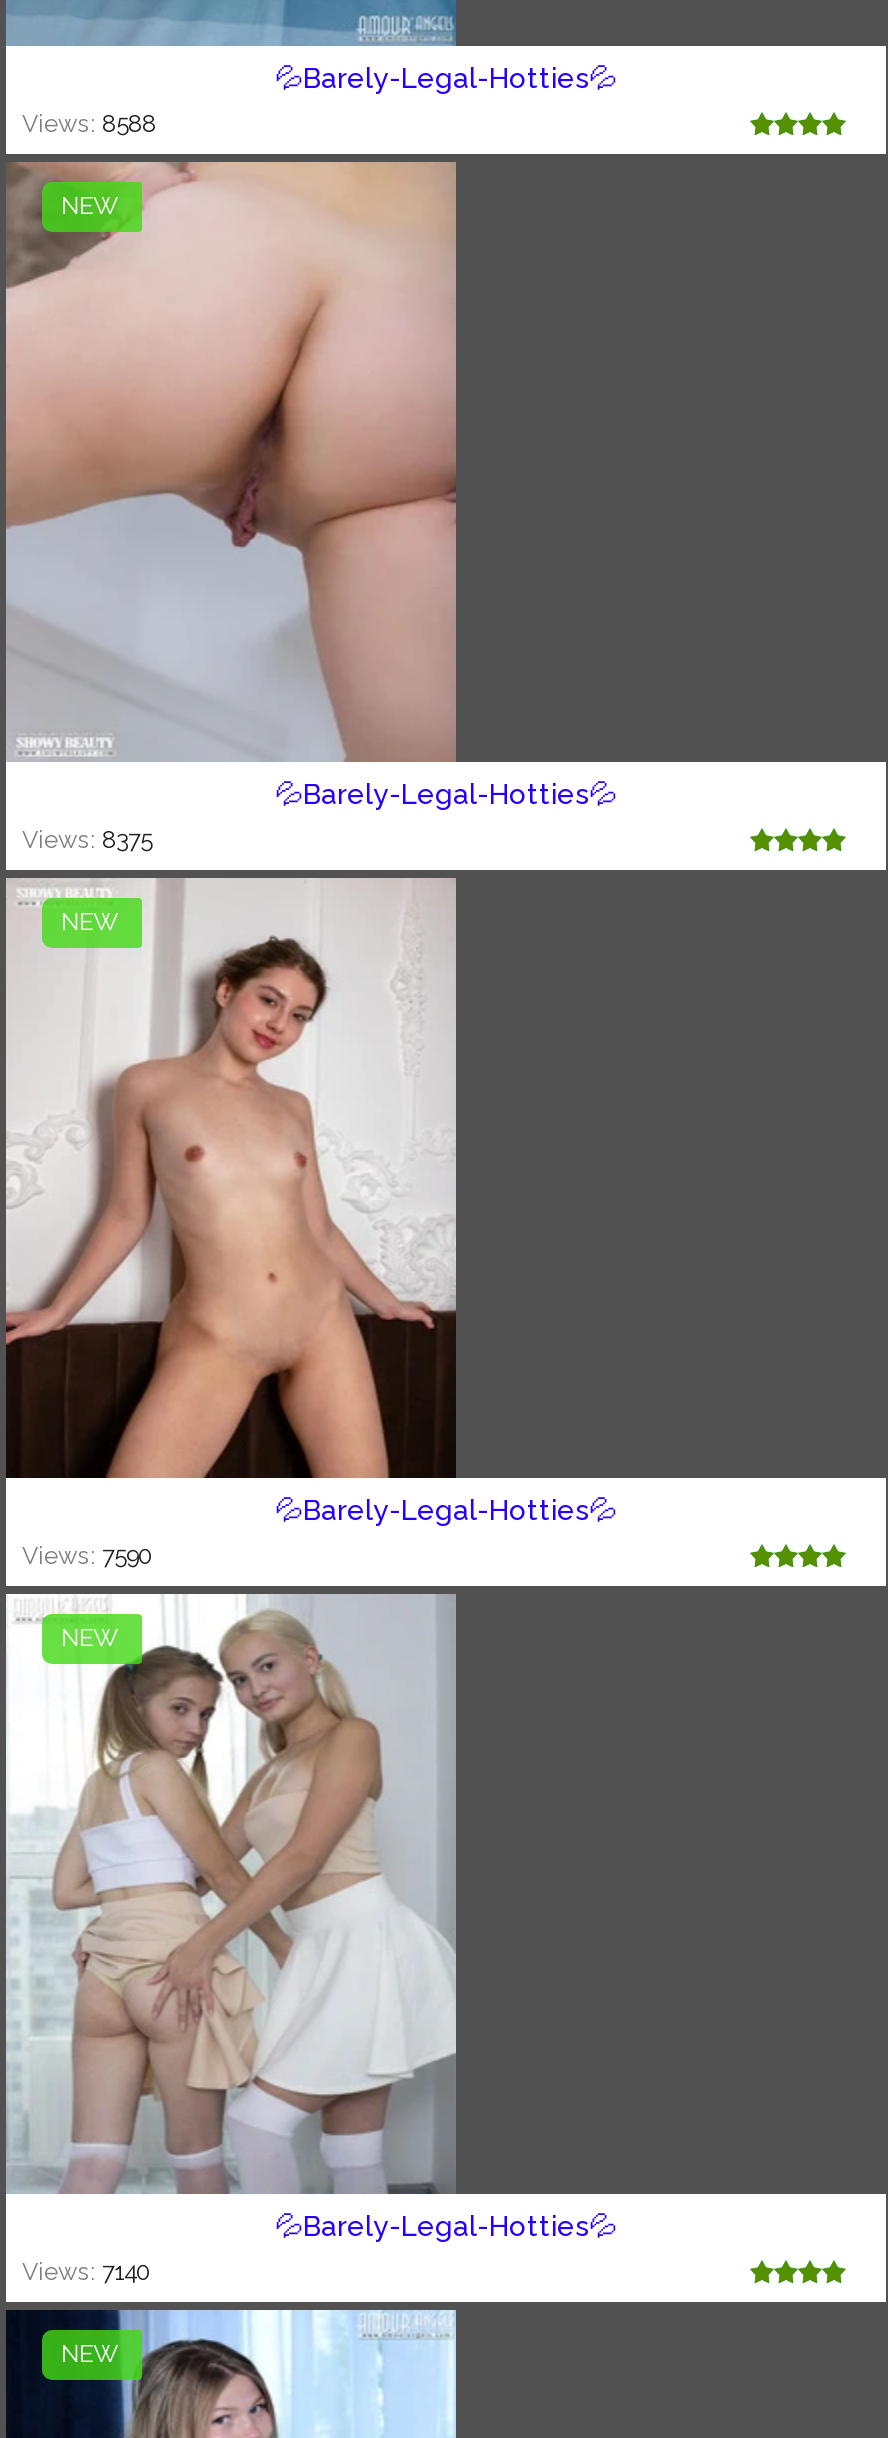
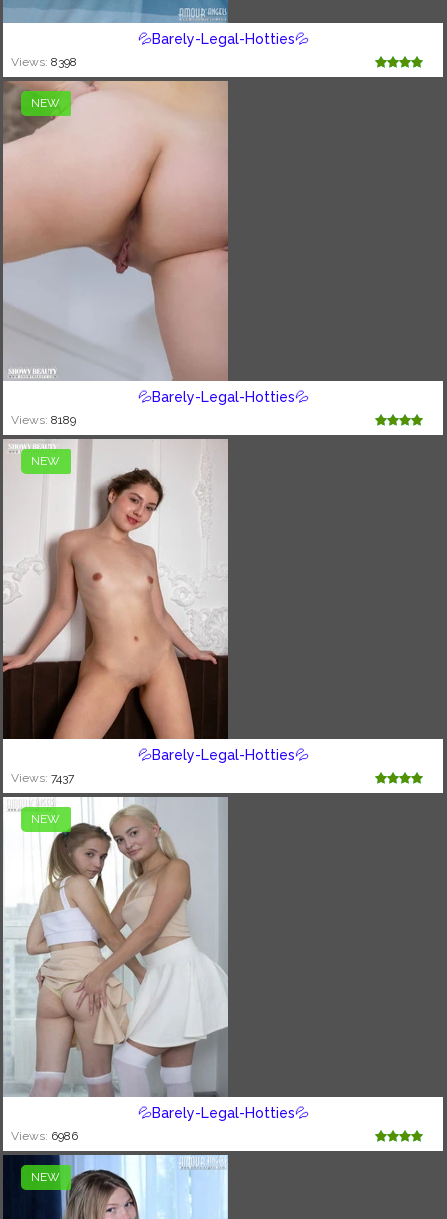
[22,110,156,138] Views: 8588 -> [11,55,77,69] Views: 8398
[22,826,152,854] Views: 8375 -> [11,413,76,427] Views: 8189
[22,1542,154,1570] Views: 7590 -> [11,771,74,785] Views: 7437
[22,2258,152,2286] Views: 7140 -> [11,1129,78,1143] Views: 6986

